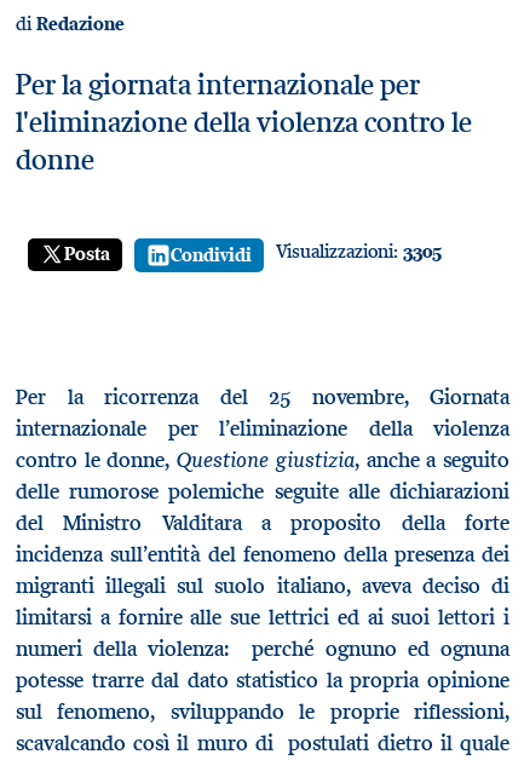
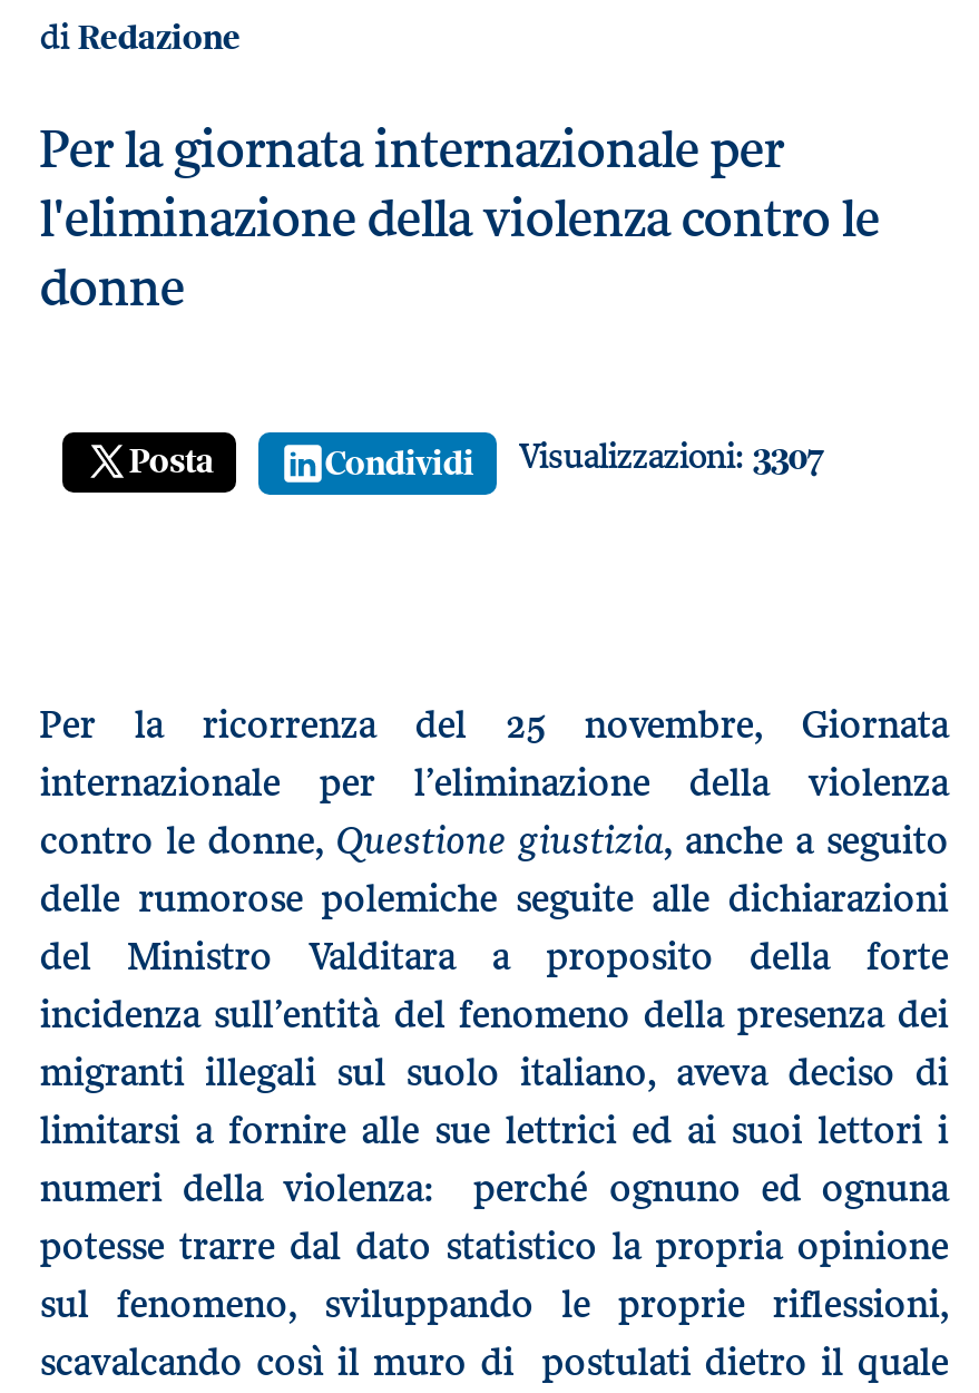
[276,239,442,263] Visualizzazioni: 3305 -> [519,433,824,478] Visualizzazioni: 3307

